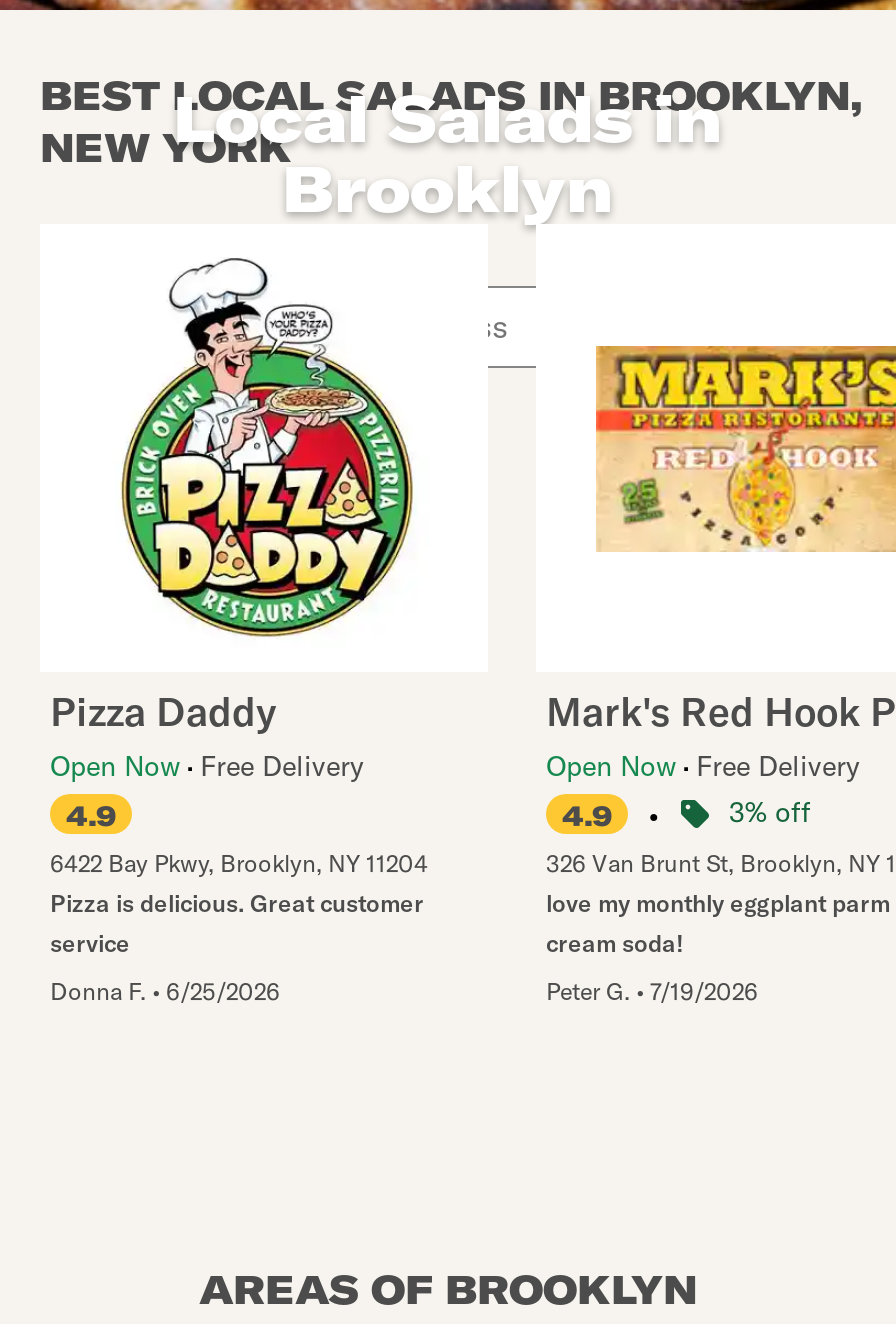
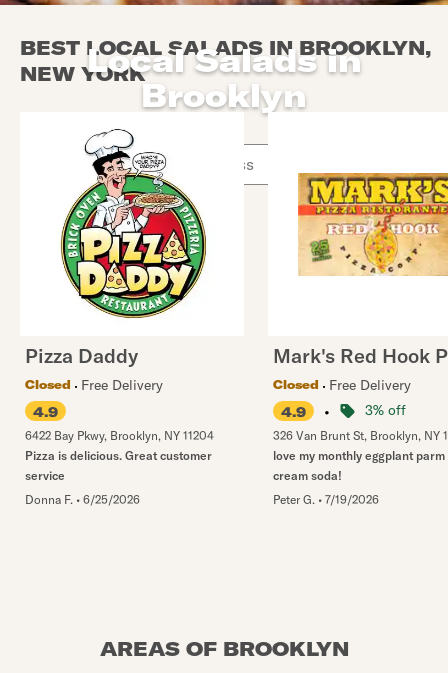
[50,748,364,784] Open Now Free Delivery -> [25,376,163,394] Closed | Free Delivery
[546,748,860,784] Open Now Free Delivery -> [273,376,411,394] Closed | Free Delivery

